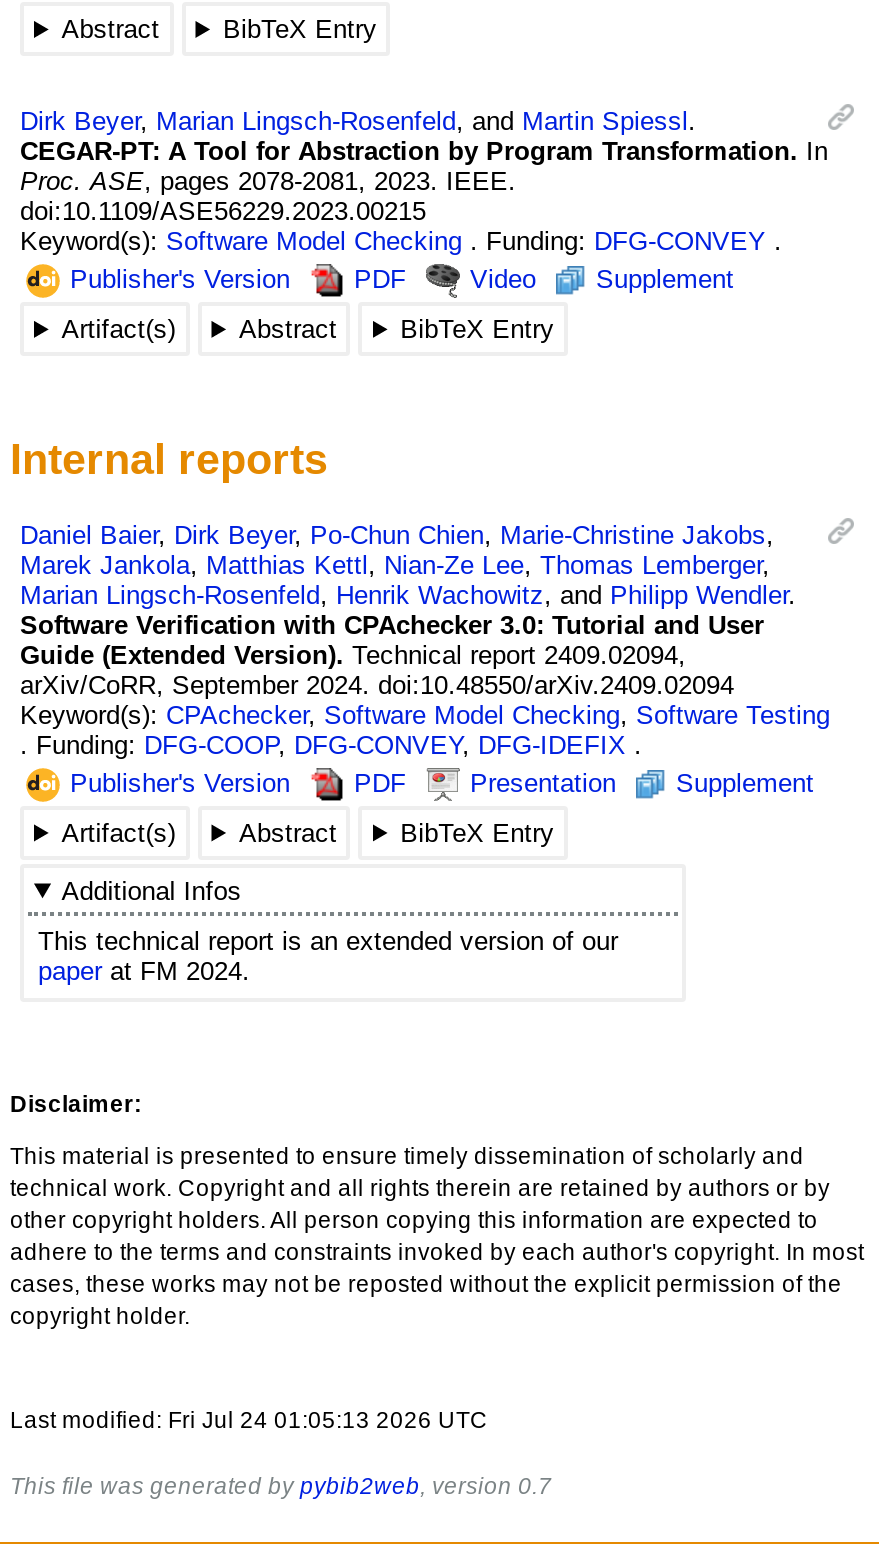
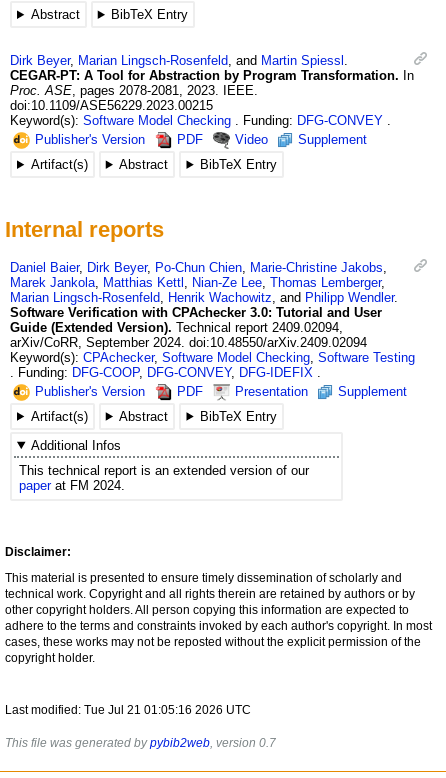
[10,1407,488,1431] Last modified: Fri Jul 24 01:05:13 2026 UTC -> [5,703,251,715] Last modified: Tue Jul 21 01:05:16 2026 UTC

